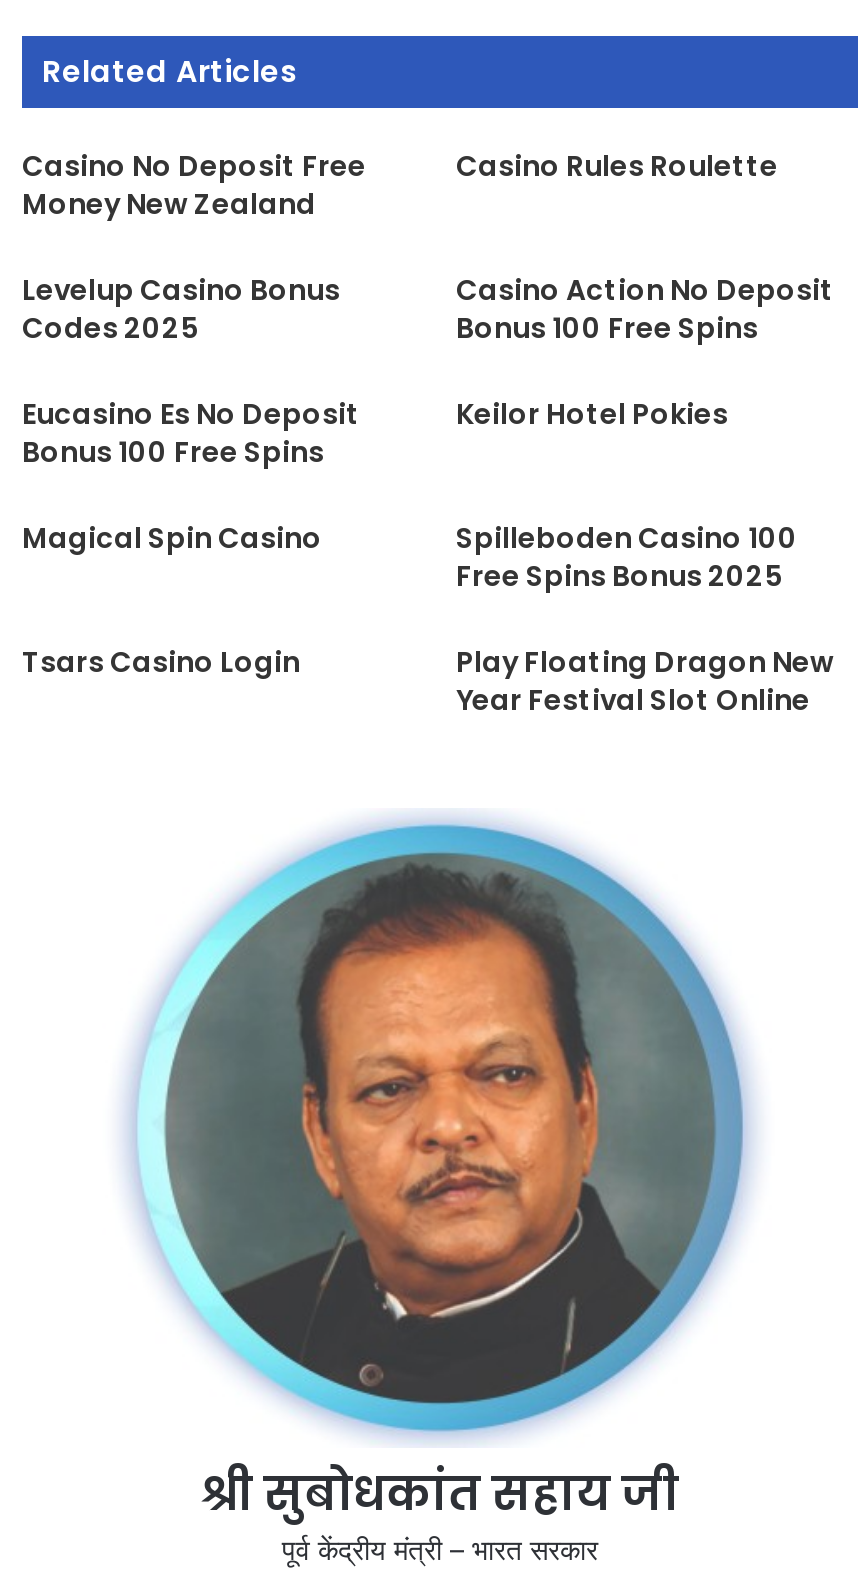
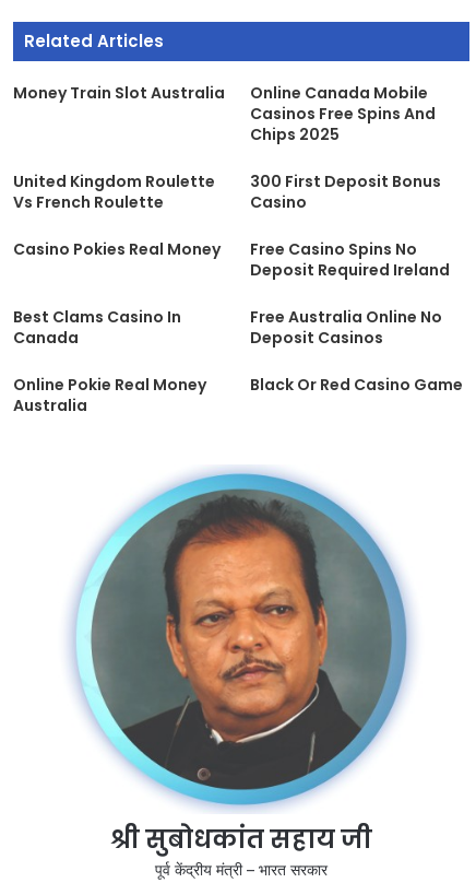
[22,146,366,224] Casino No Deposit Free | Money New Zealand -> [13,82,436,145] Money Train Slot Australia | Online Canada Mobile | Casinos Free Spins And | Chips 2025
[456,146,778,186] Casino Rules Roulette -> [13,170,215,213] United Kingdom Roulette | Vs French Roulette
[22,270,340,348] Levelup Casino Bonus | Codes 2025 -> [250,170,441,213] 300 First Deposit Bonus | Casino
[456,270,834,348] Casino Action No Deposit | Bonus 100 Free Spins -> [13,238,450,281] Casino Pokies Real Money | Free Casino Spins No | Deposit Required Ireland
[22,394,360,472] Eucasino Es No Deposit | Bonus 100 Free Spins -> [13,306,181,349] Best Clams Casino In | Canada
[456,394,728,434] Keilor Hotel Pokies -> [250,306,442,349] Free Australia Online No | Deposit Casinos
[22,518,798,596] Magical Spin Casino | Spilleboden Casino 100 | Free Spins Bonus 2025 -> [13,374,206,416] Online Pokie Real Money | Australia
[22,642,834,720] Tsars Casino Login | Play Floating Dragon New | Year Festival Slot Online -> [250,374,463,396] Black Or Red Casino Game

